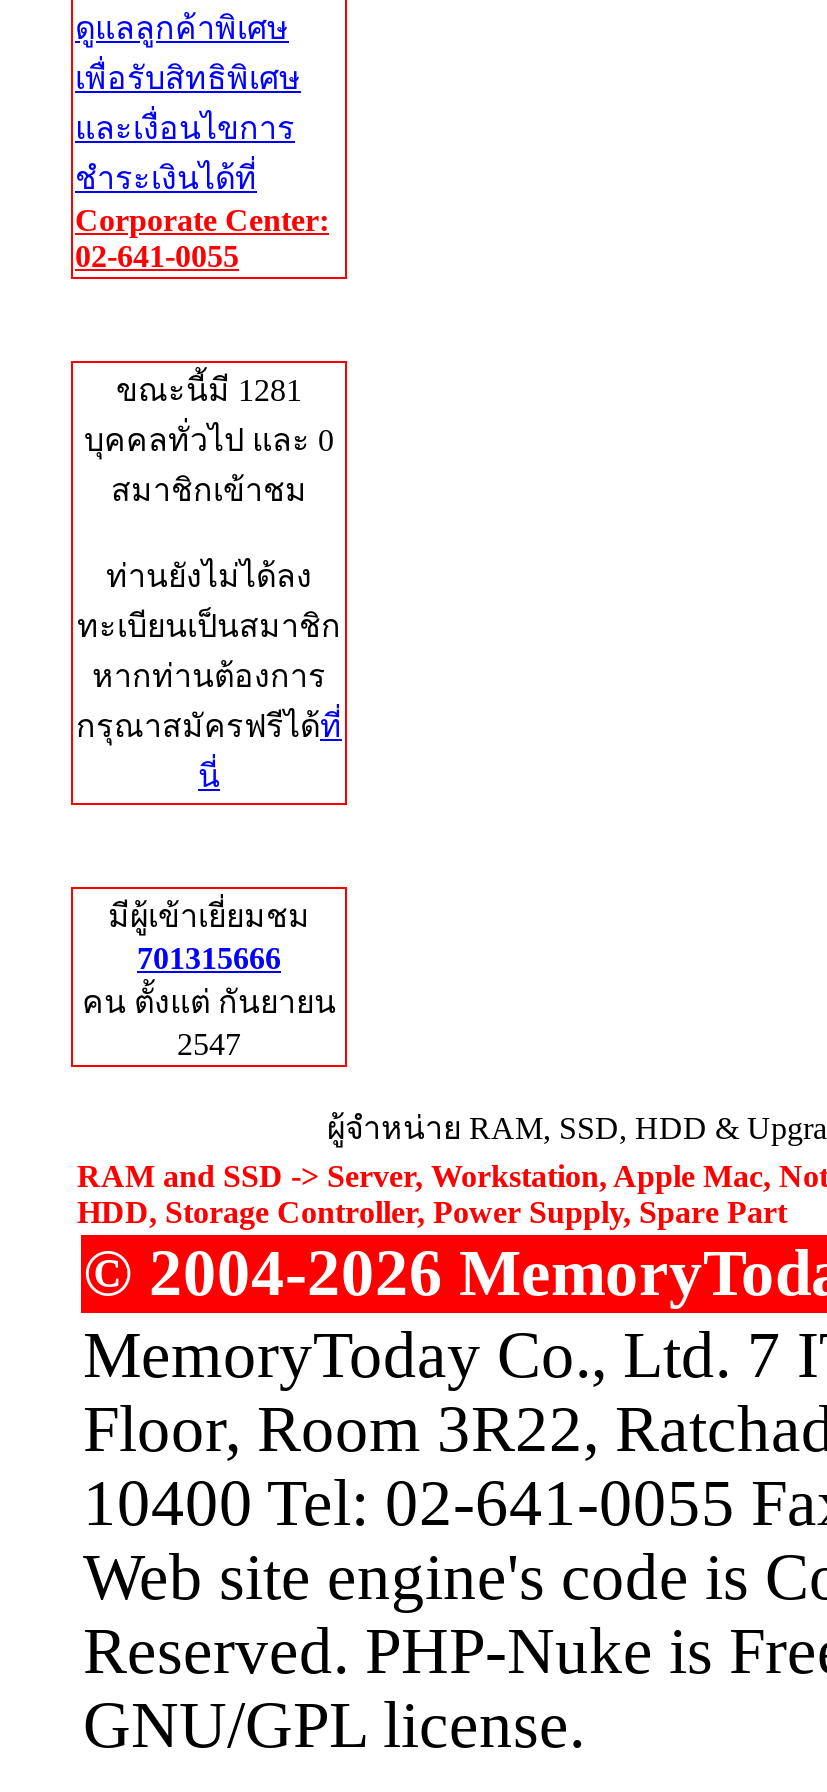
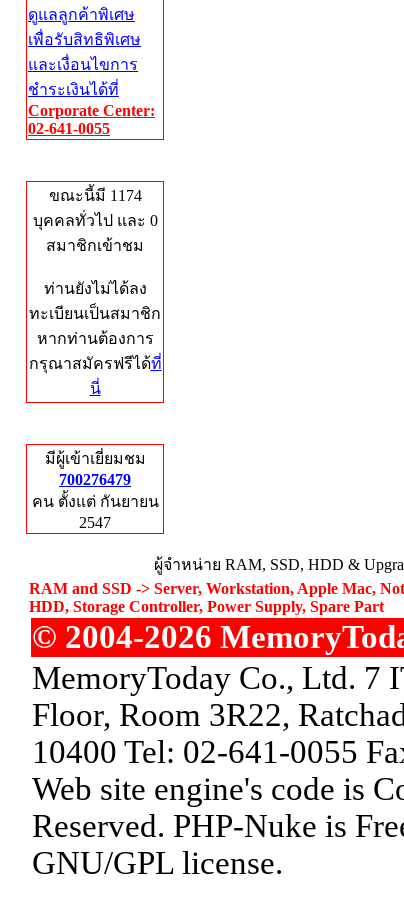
[116,373,302,407] ขณะนี้มี 1281 -> [48,187,141,204] ขณะนี้มี 1174
[137,941,281,975] 701315666 -> [59,471,131,488] 700276479

